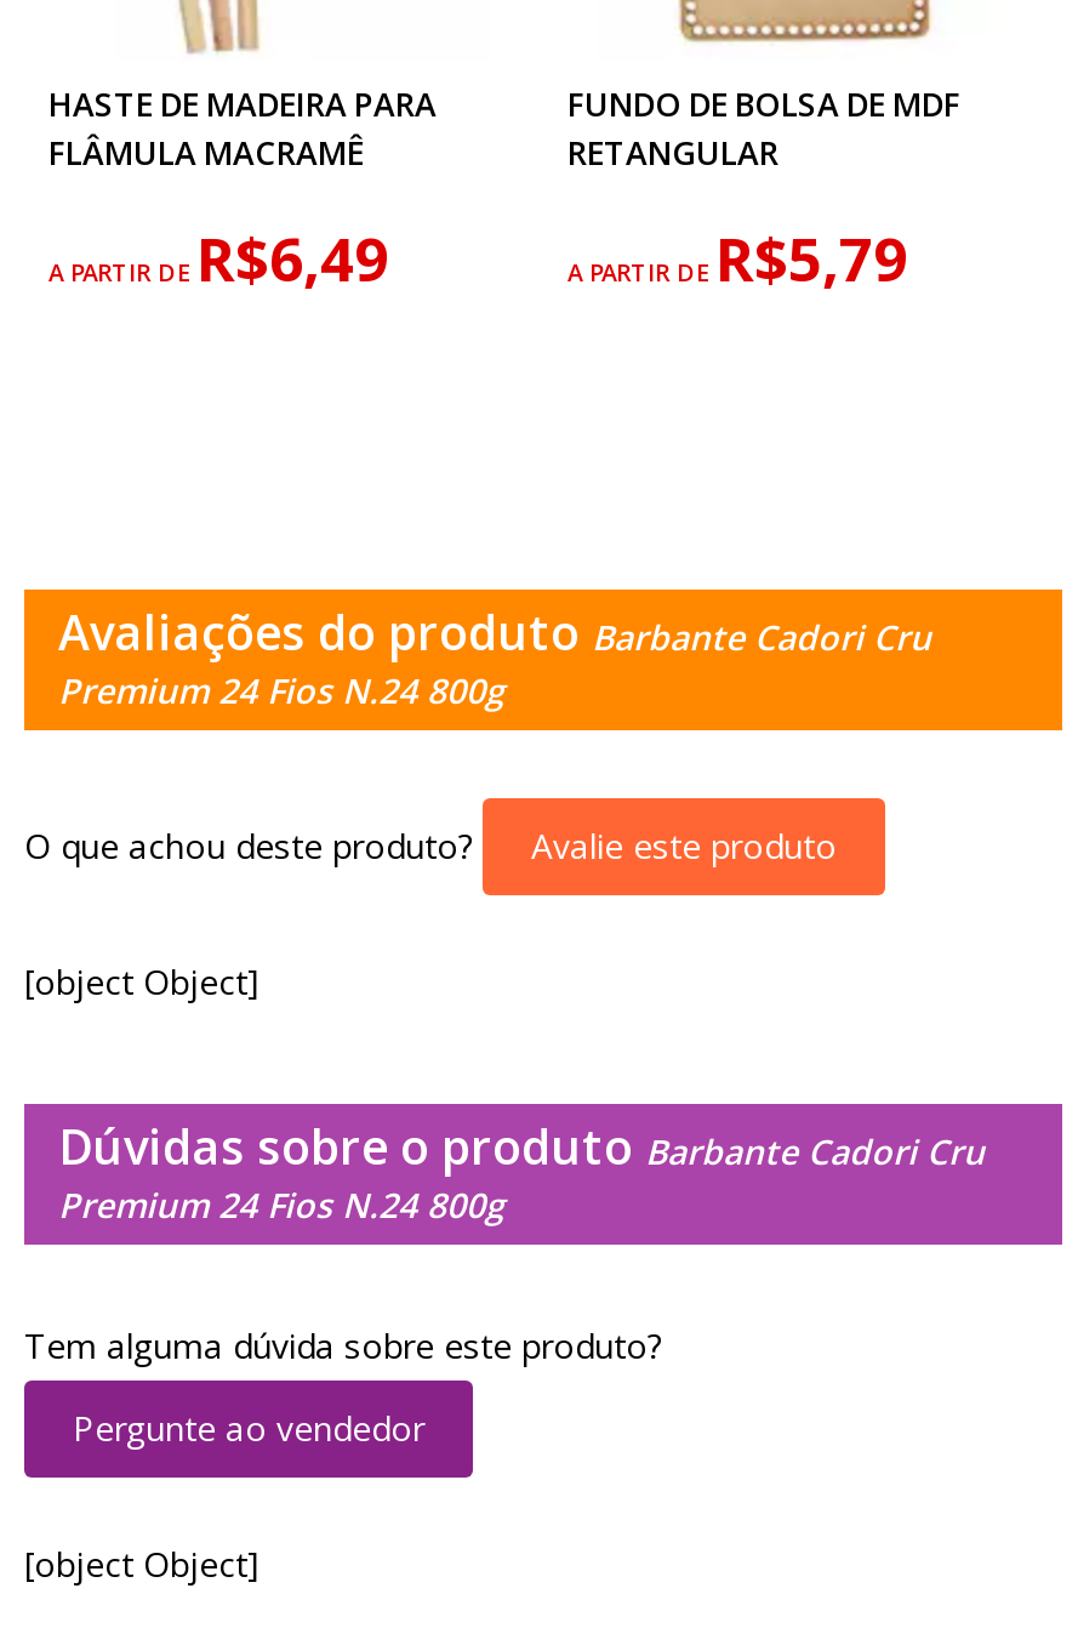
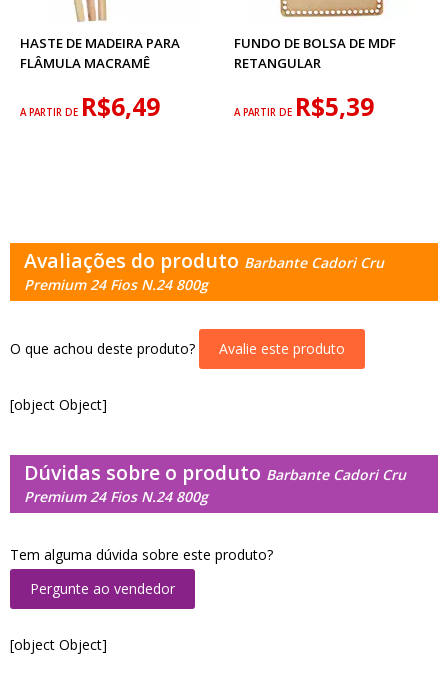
[567,218,907,298] A PARTIR DER$5,79 -> [234,90,374,123] A PARTIR DER$5,39

